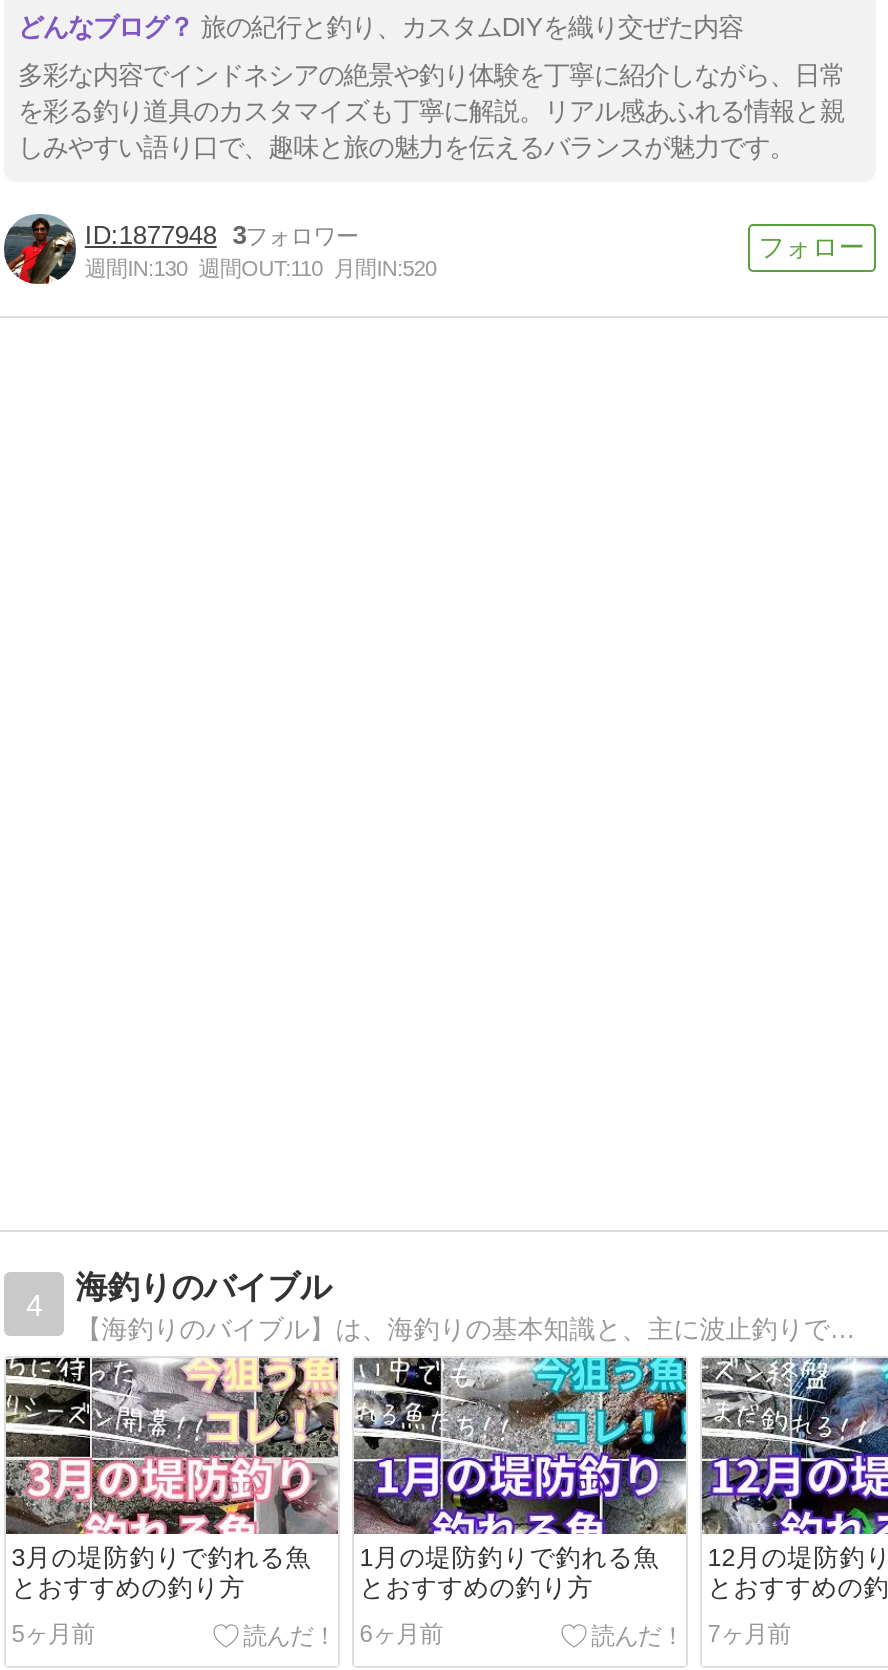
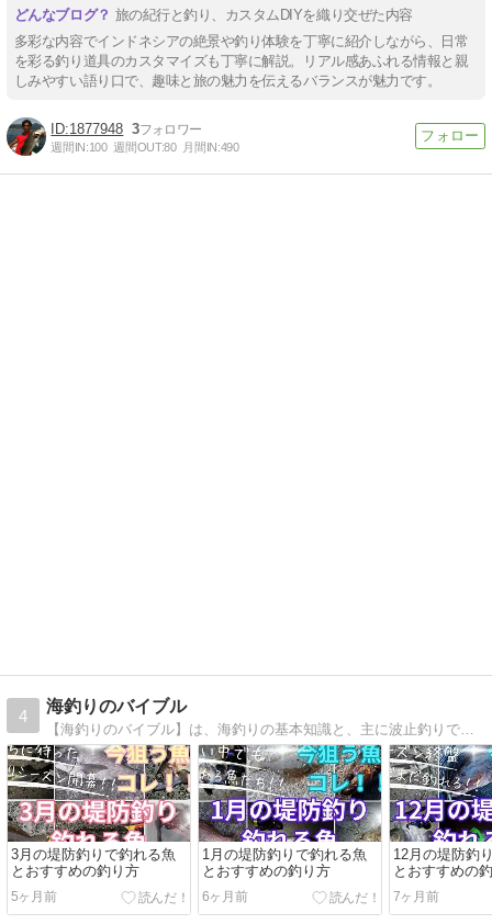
[85,255,436,279] 週間IN:130 週間OUT:110 月間IN:520 -> [51,140,239,153] 週間IN:100 週間OUT:80 月間IN:490

